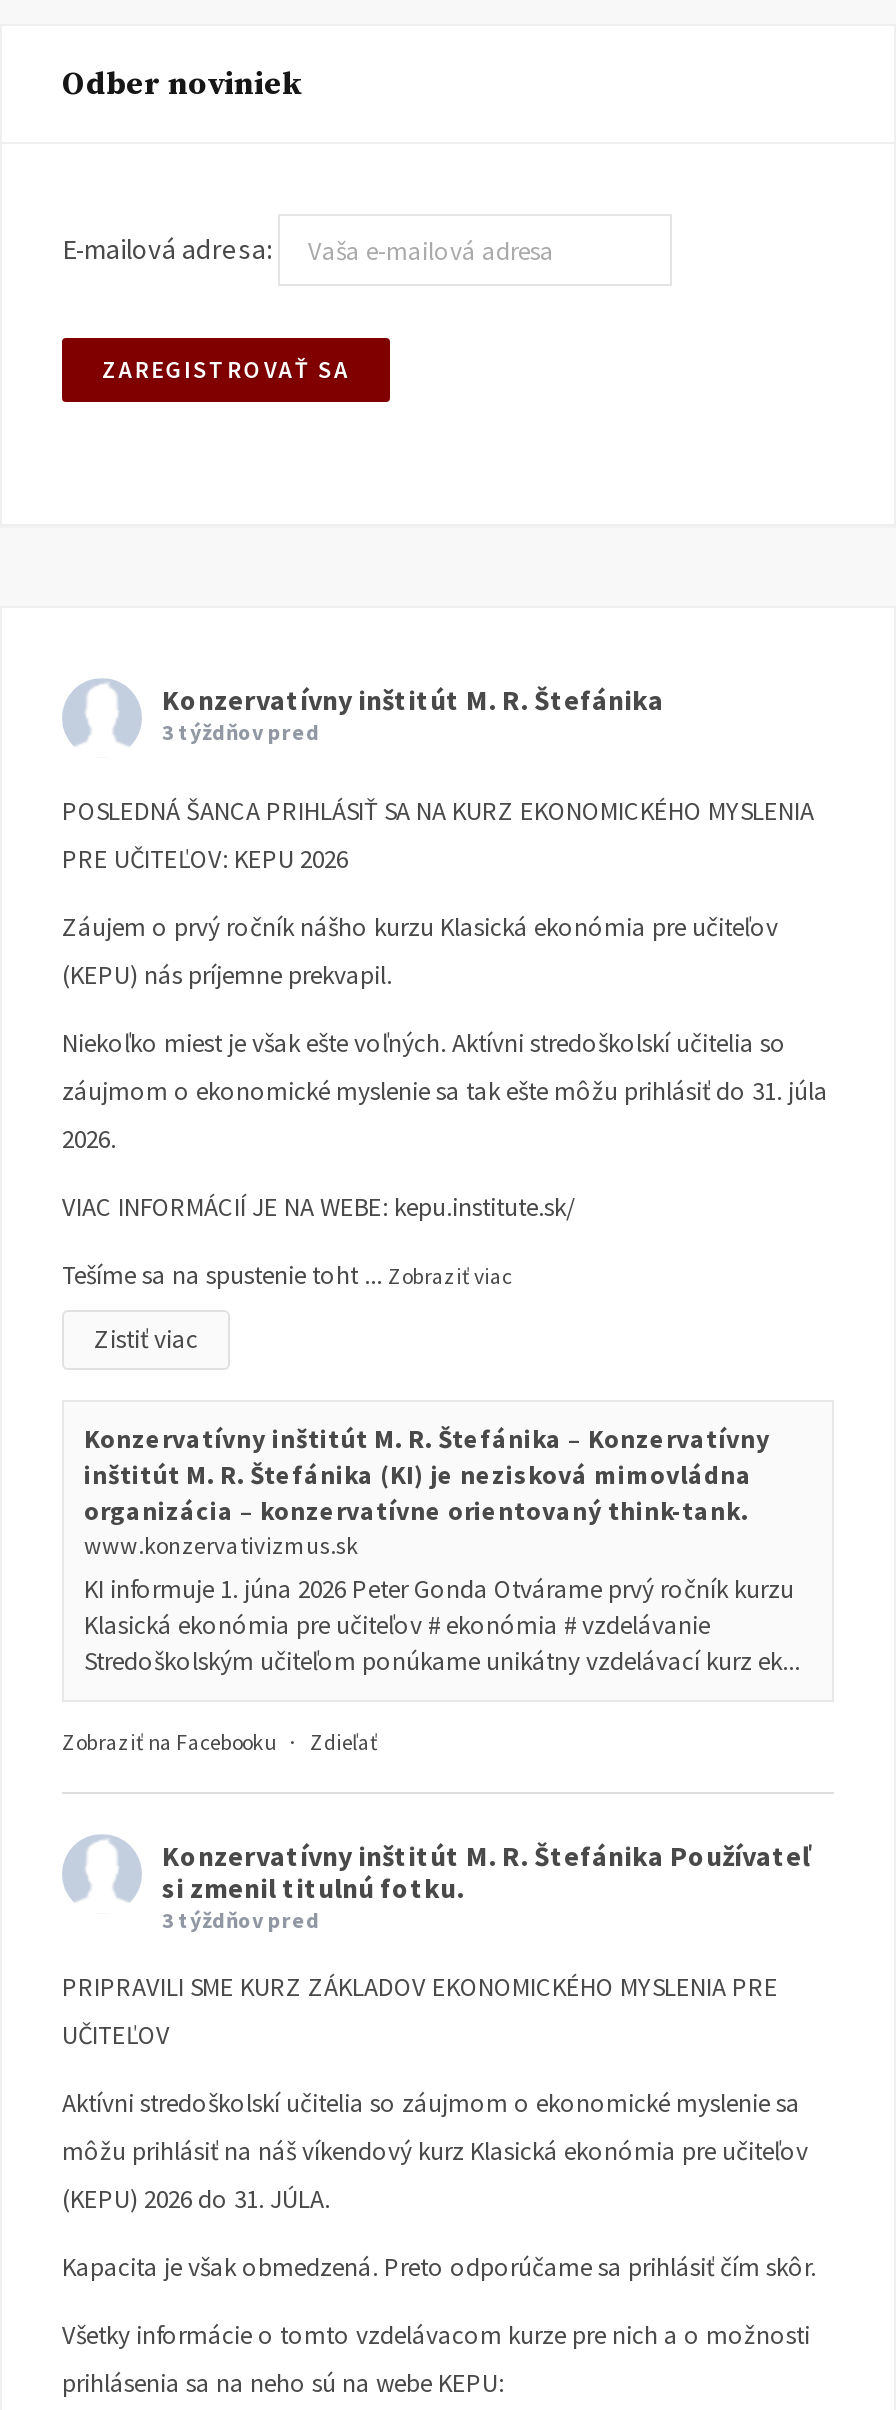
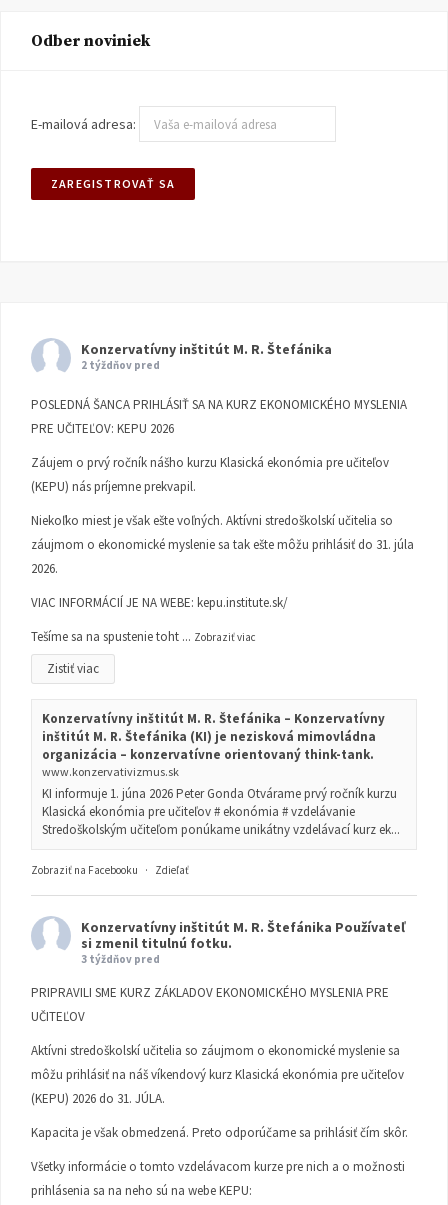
[162,719,320,747] 3 týždňov pred -> [81,358,160,372] 2 týždňov pred

